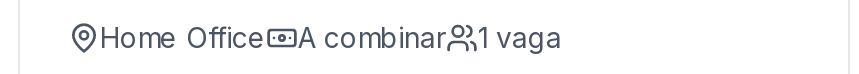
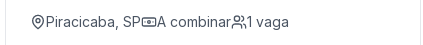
[100,20,266,54] Home Office -> [46,13,141,30] Piracicaba, SP

